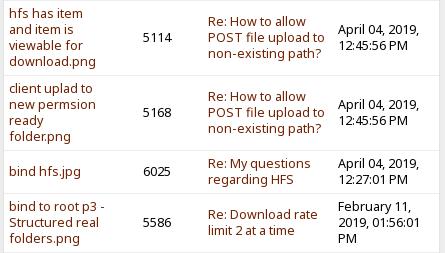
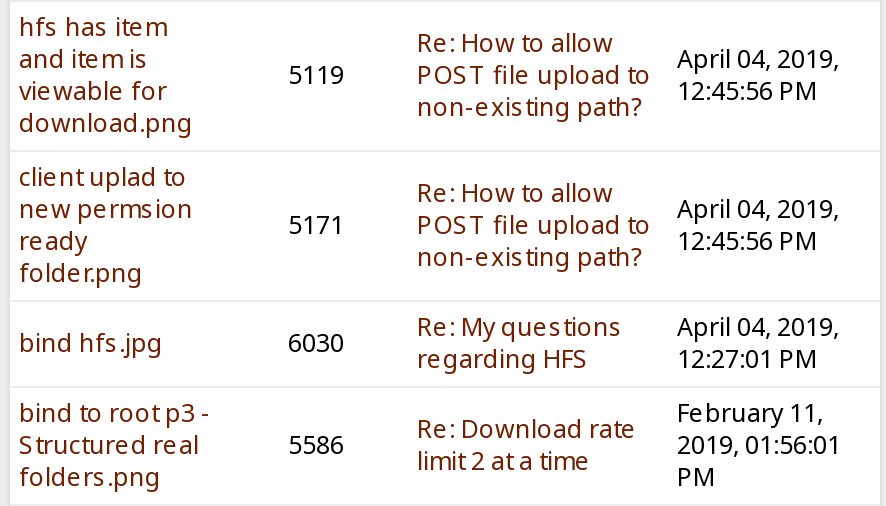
[143,29,171,46] 5114 -> [288,57,344,91] 5119
[143,104,171,121] 5168 -> [288,207,344,241] 5171
[143,163,171,180] 6025 -> [288,325,344,359] 6030

